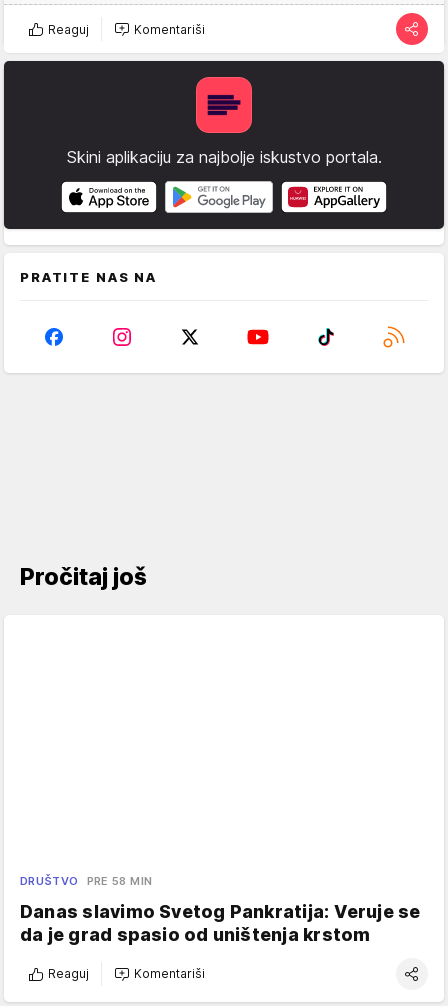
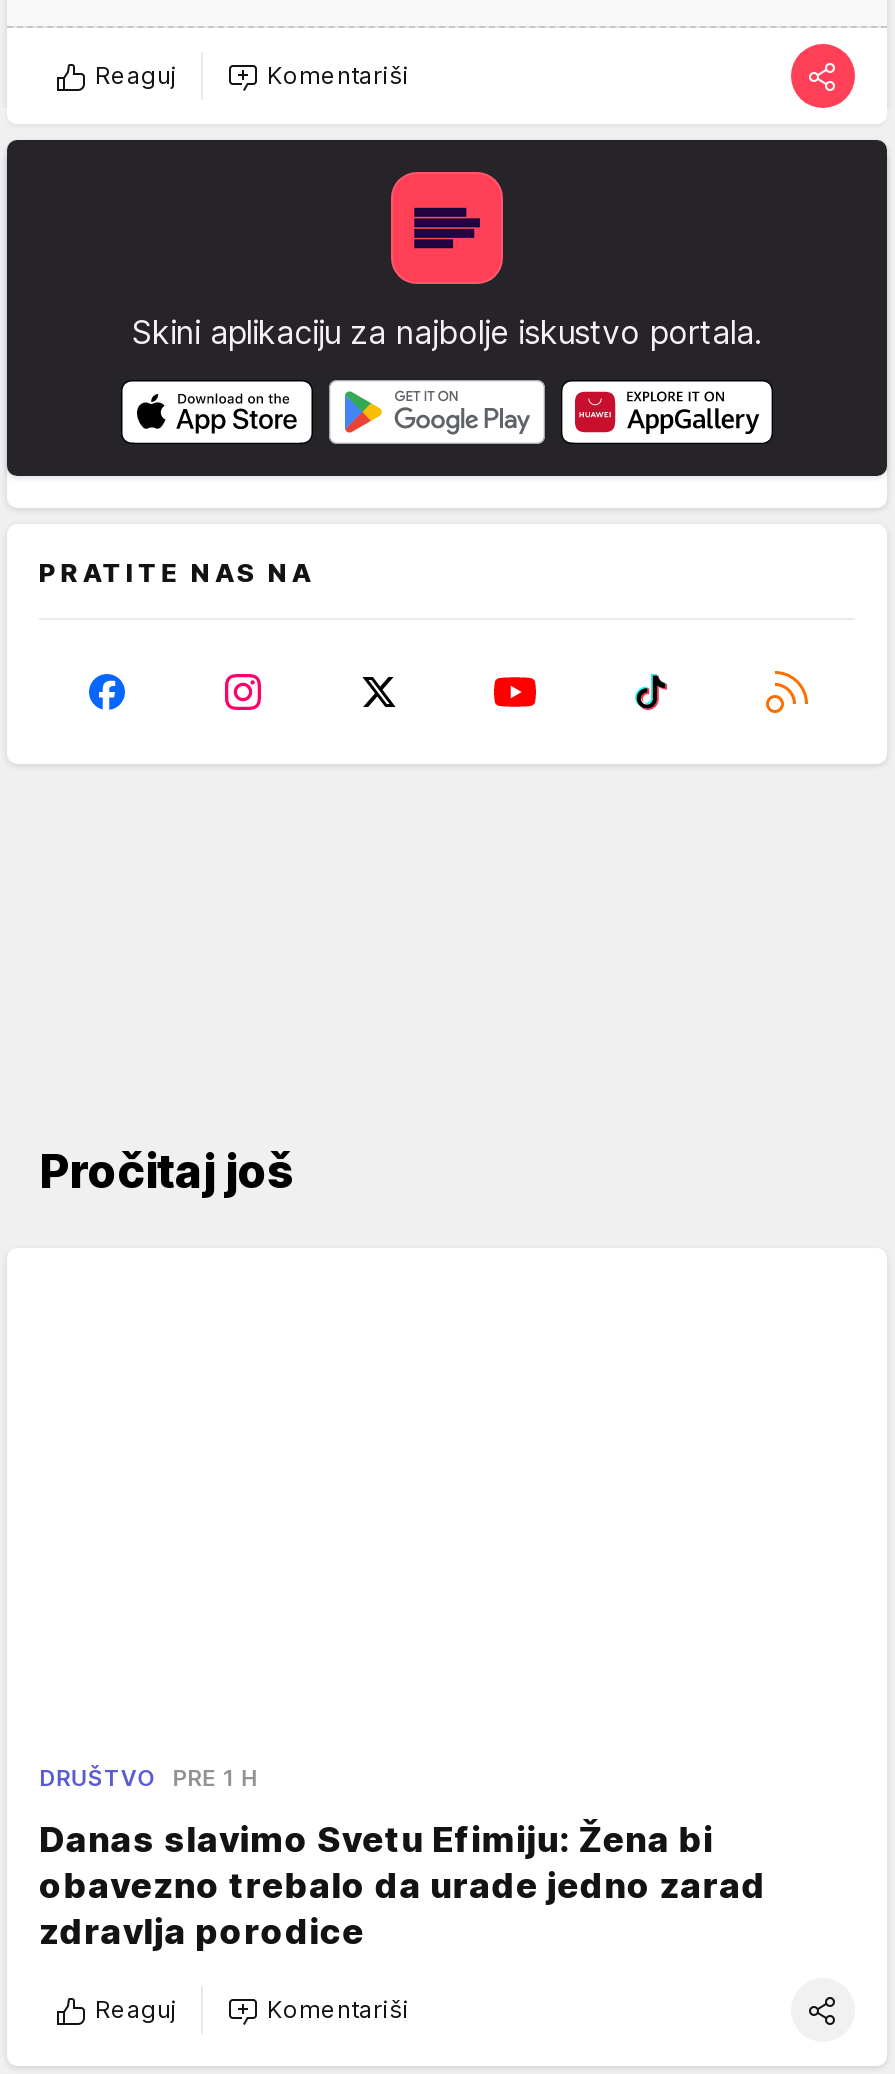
[20,874,152,888] DRUŠTVO PRE 58 MIN -> [39,1763,257,1791] DRUŠTVO PRE 1 H
[20,901,421,945] Danas slavimo Svetog Pankratija: Veruje se | da je grad spasio od uništenja krstom -> [39,1817,766,1951] Danas slavimo Svetu Efimiju: Žena bi | obavezno trebalo da urade jedno zarad | zdravlja porodice

